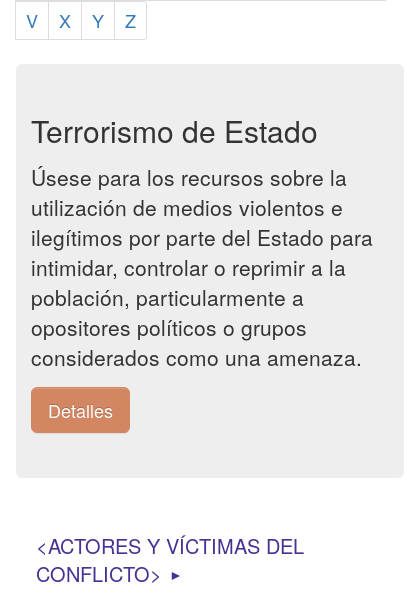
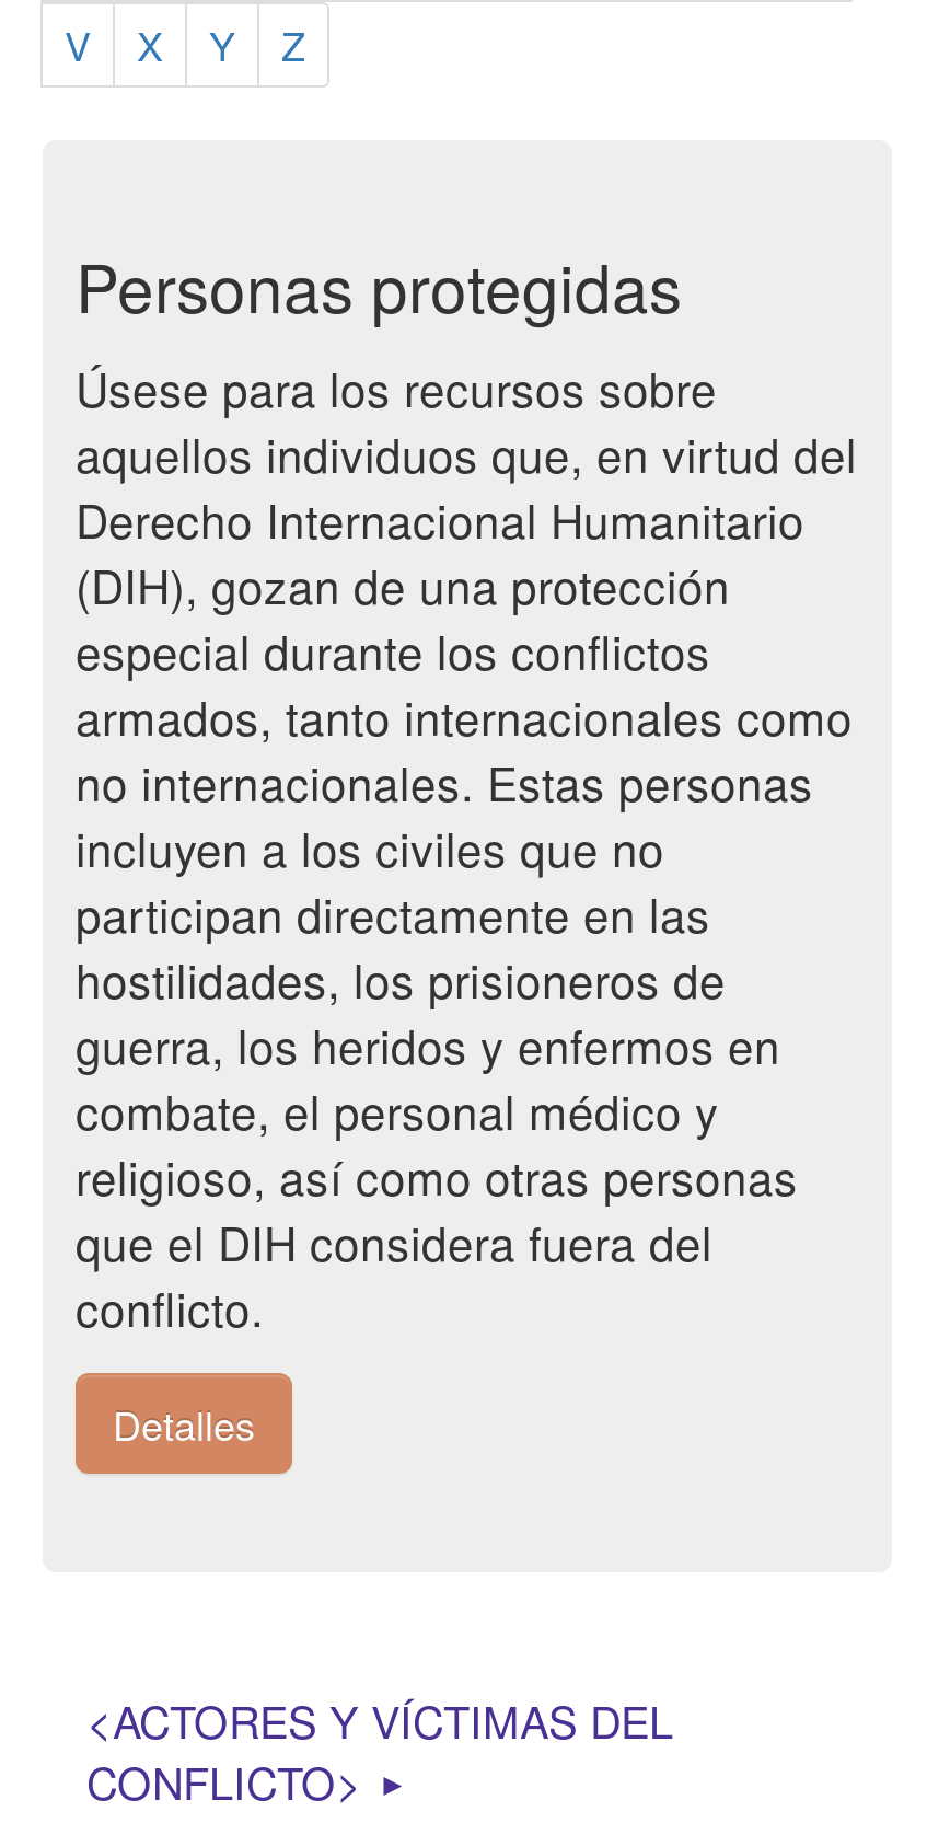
[31,109,373,372] Terrorismo de Estado | Úsese para los recursos sobre la | utilización de medios violentos e | ilegítimos por parte del Estado para | intimidar, controlar o reprimir a la | población, particularmente a | opositores políticos o grupos | considerados como una amenaza. -> [76,239,857,1340] Personas protegidas | Úsese para los recursos sobre | aquellos individuos que, en virtud del | Derecho Internacional Humanitario | (DIH), gozan de una protección | especial durante los conflictos | armados, tanto internacionales como | no internacionales. Estas personas | incluyen a los civiles que no | participan directamente en las | hostilidades, los prisioneros de | guerra, los heridos y enfermos en | combate, el personal médico y | religioso, así como otras personas | que el DIH considera fuera del | conflicto.

